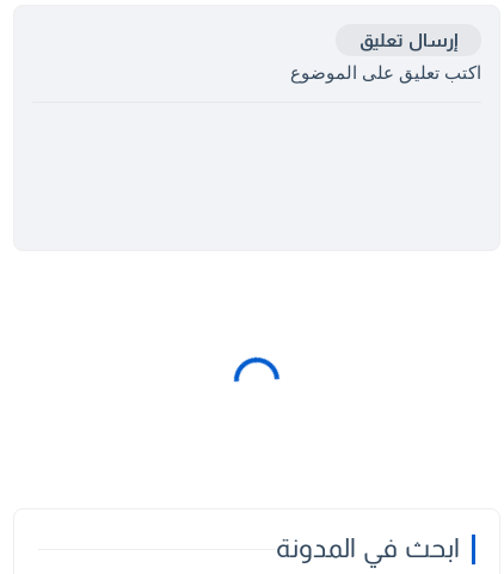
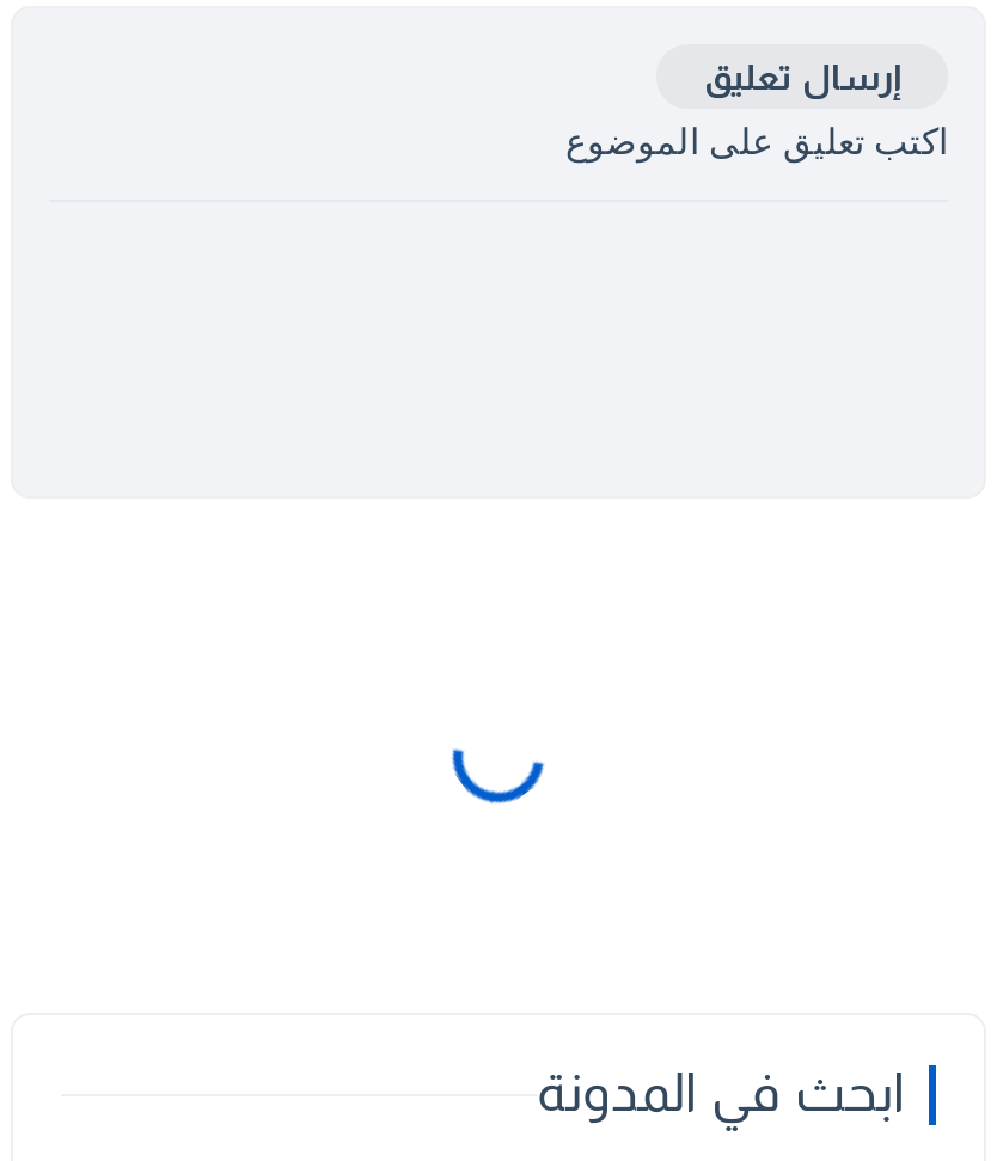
[233,355,282,404] [image] -> [451,709,546,807] [image]

